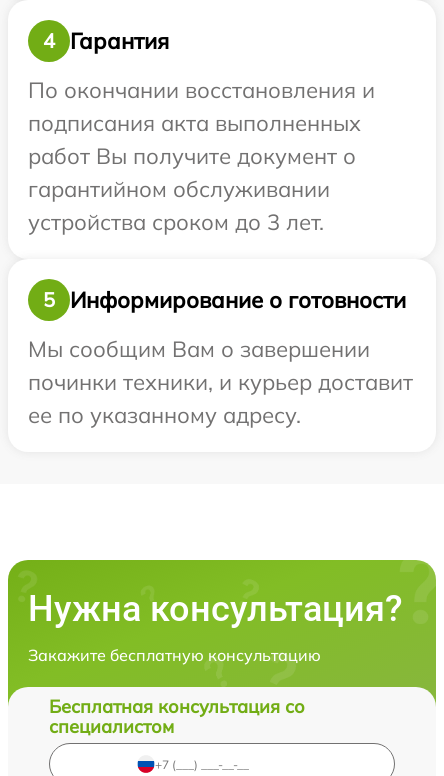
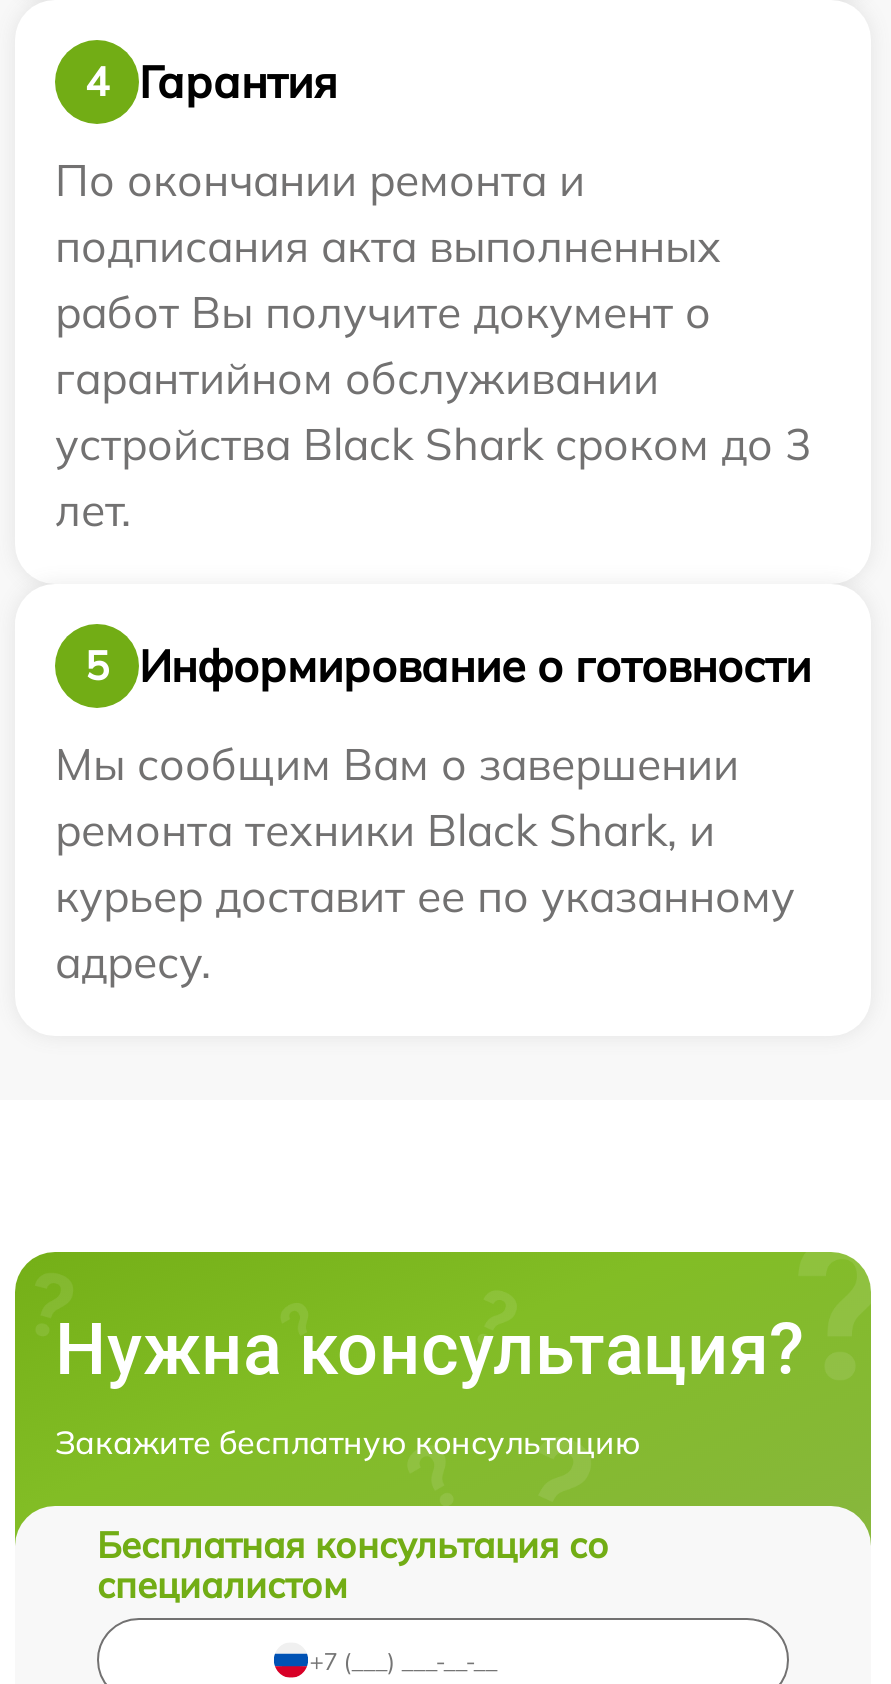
[28,76,375,104] По окончании восстановления и -> [55,152,585,208] По окончании ремонта и
[28,208,324,236] устройства сроком до 3 лет. -> [55,416,811,538] устройства Black Shark сроком до 3 | лет.
[28,368,413,429] починки техники, и курьер доставит | ее по указанному адресу. -> [55,802,795,990] ремонта техники Black Shark, и | курьер доставит ее по указанному | адресу.

